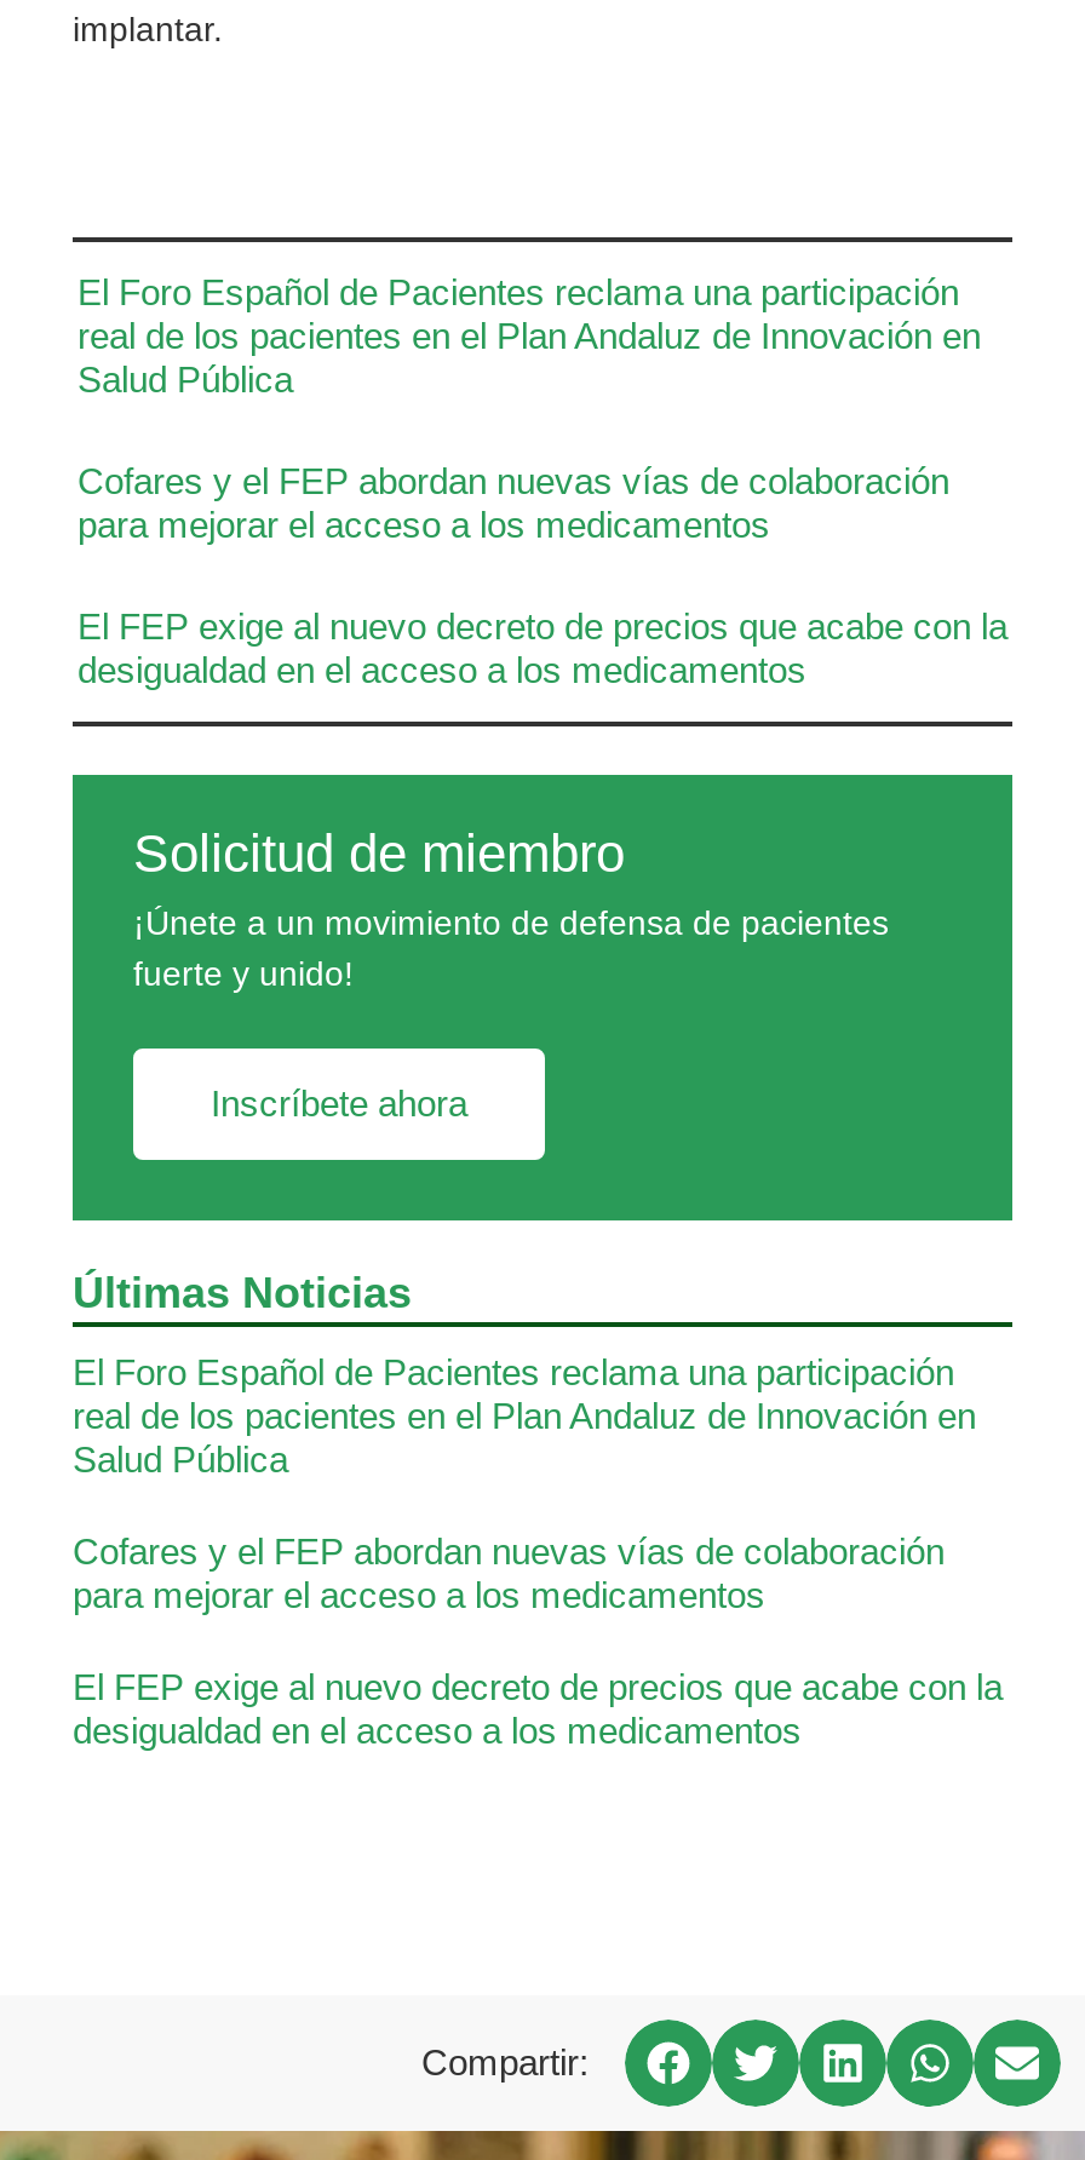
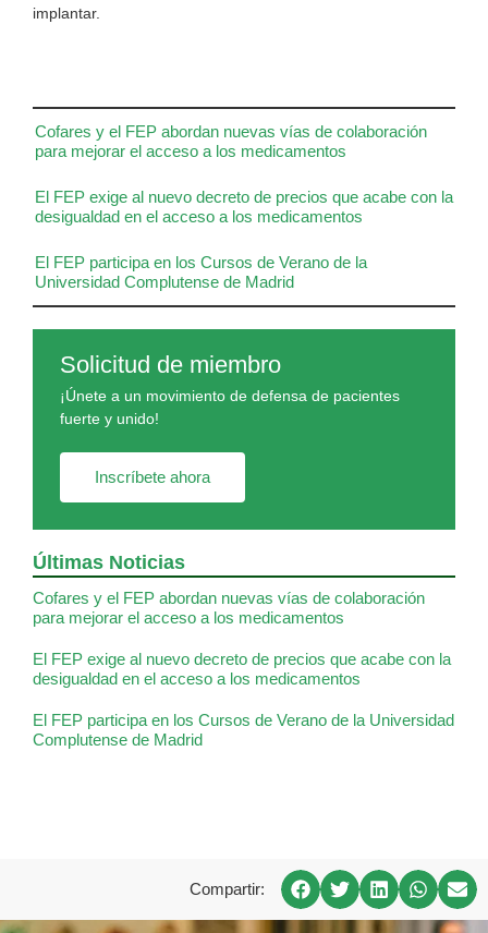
[77,270,981,399] El Foro Español de Pacientes reclama una participación | real de los pacientes en el Plan Andaluz de Innovación en | Salud Pública -> none
moved [77,459,1007,689] -> [35,122,453,225]: Cofares y el FEP abordan nuevas vías de colaboración | para mejorar el acceso a los medicamentos | El FEP exige al nuevo decreto de precios que acabe con la | desigualdad en el acceso a los medicamentos
none -> [35,252,367,291] El FEP participa en los Cursos de Verano de la | Universidad Complutense de Madrid
[73,1350,976,1479] El Foro Español de Pacientes reclama una participación | real de los pacientes en el Plan Andaluz de Innovación en | Salud Pública -> none
moved [73,1529,1003,1750] -> [33,588,451,687]: Cofares y el FEP abordan nuevas vías de colaboración | para mejorar el acceso a los medicamentos | El FEP exige al nuevo decreto de precios que acabe con la | desigualdad en el acceso a los medicamentos
none -> [33,710,454,748] El FEP participa en los Cursos de Verano de la Universidad | Complutense de Madrid

